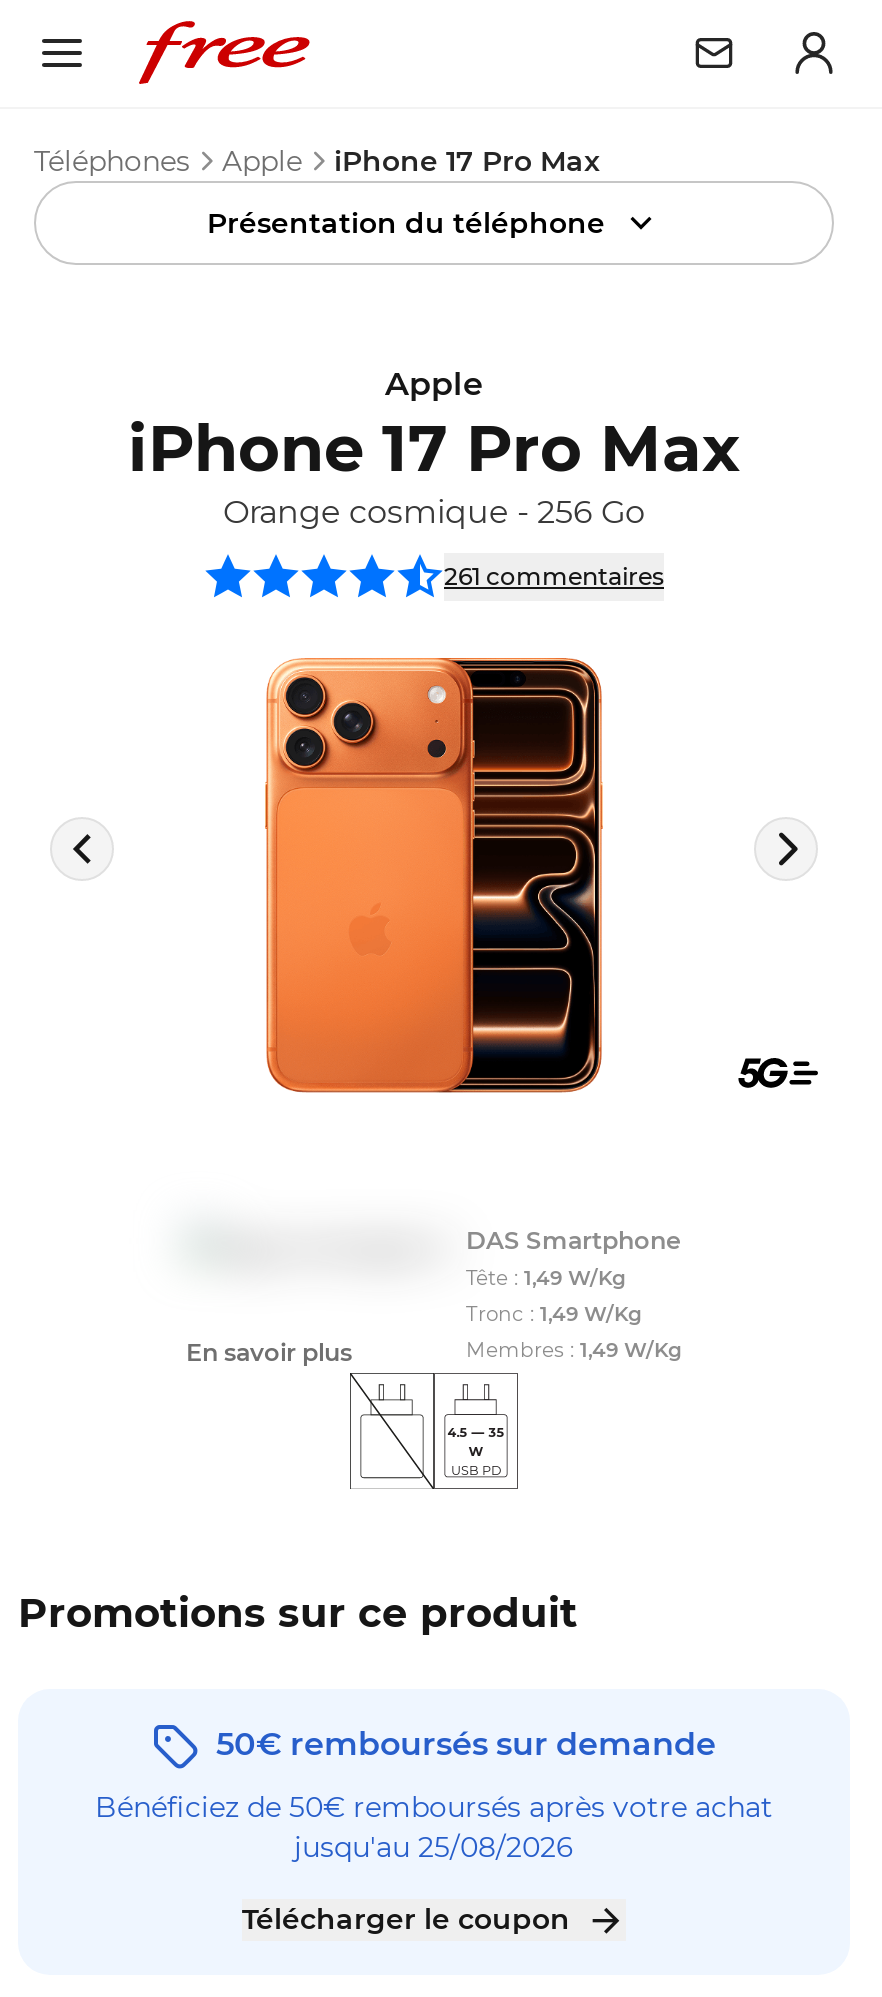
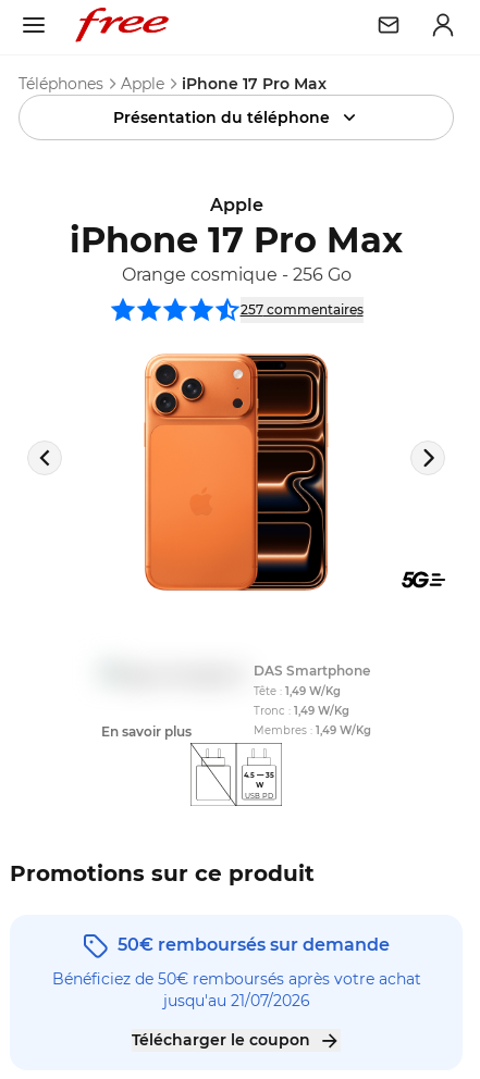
[444,561,664,591] 261 commentaires -> [240,301,363,318] 257 commentaires
[294,1828,574,1864] jusqu'au 25/08/2026 -> [163,991,310,1010] jusqu'au 21/07/2026

